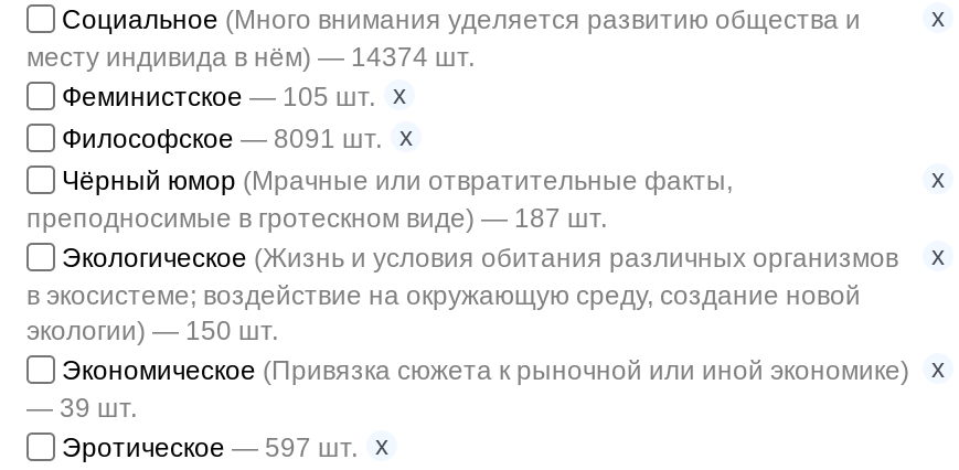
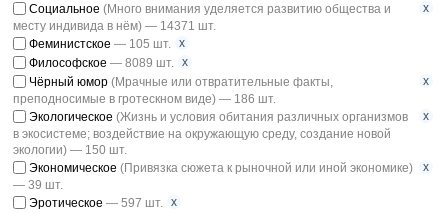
[26,42,475,73] месту индивида в нём) — 14374 шт. -> [13,19,216,33] месту индивида в нём) — 14371 шт.
[62,121,413,154] Философское — 8091 шт. x -> [29,55,188,70] Философское — 8089 шт. x
[26,203,607,234] преподносимые в гротескном виде) — 187 шт. -> [13,92,276,106] преподносимые в гротескном виде) — 186 шт.

